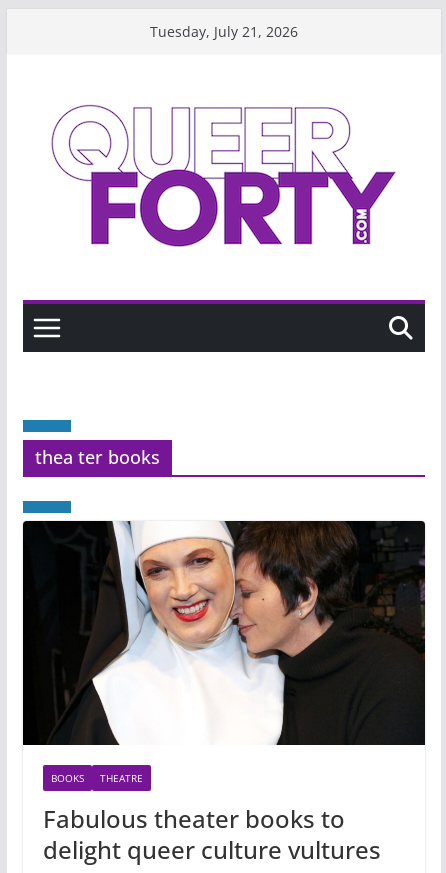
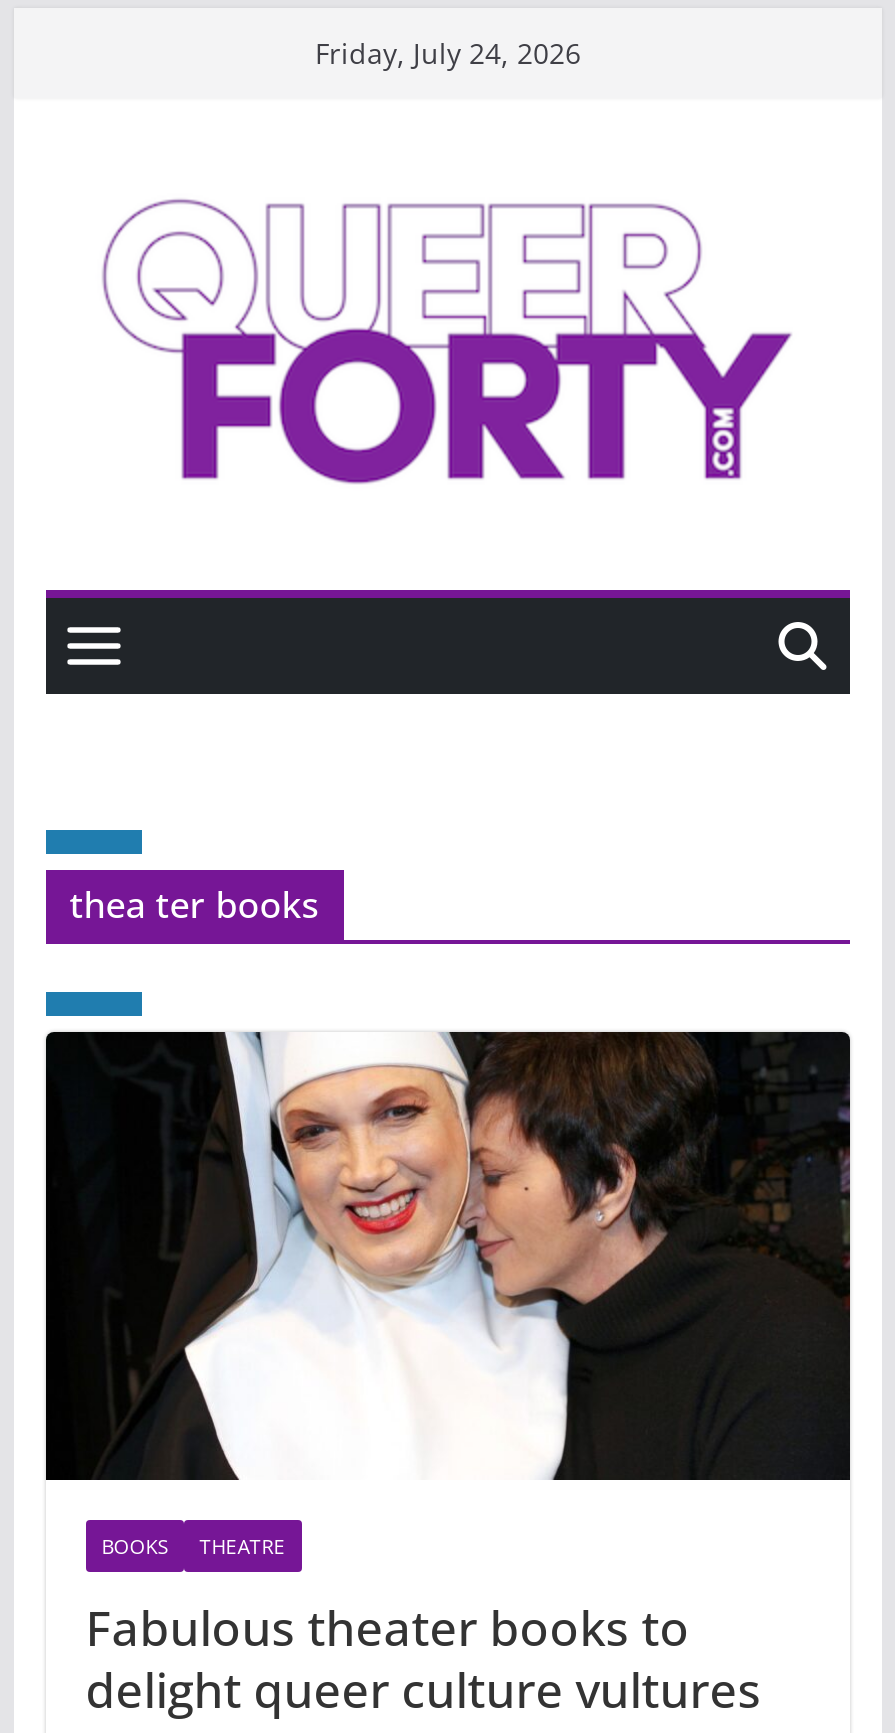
[150,22,298,41] Tuesday, July 21, 2026 -> [315,34,581,72] Friday, July 24, 2026

